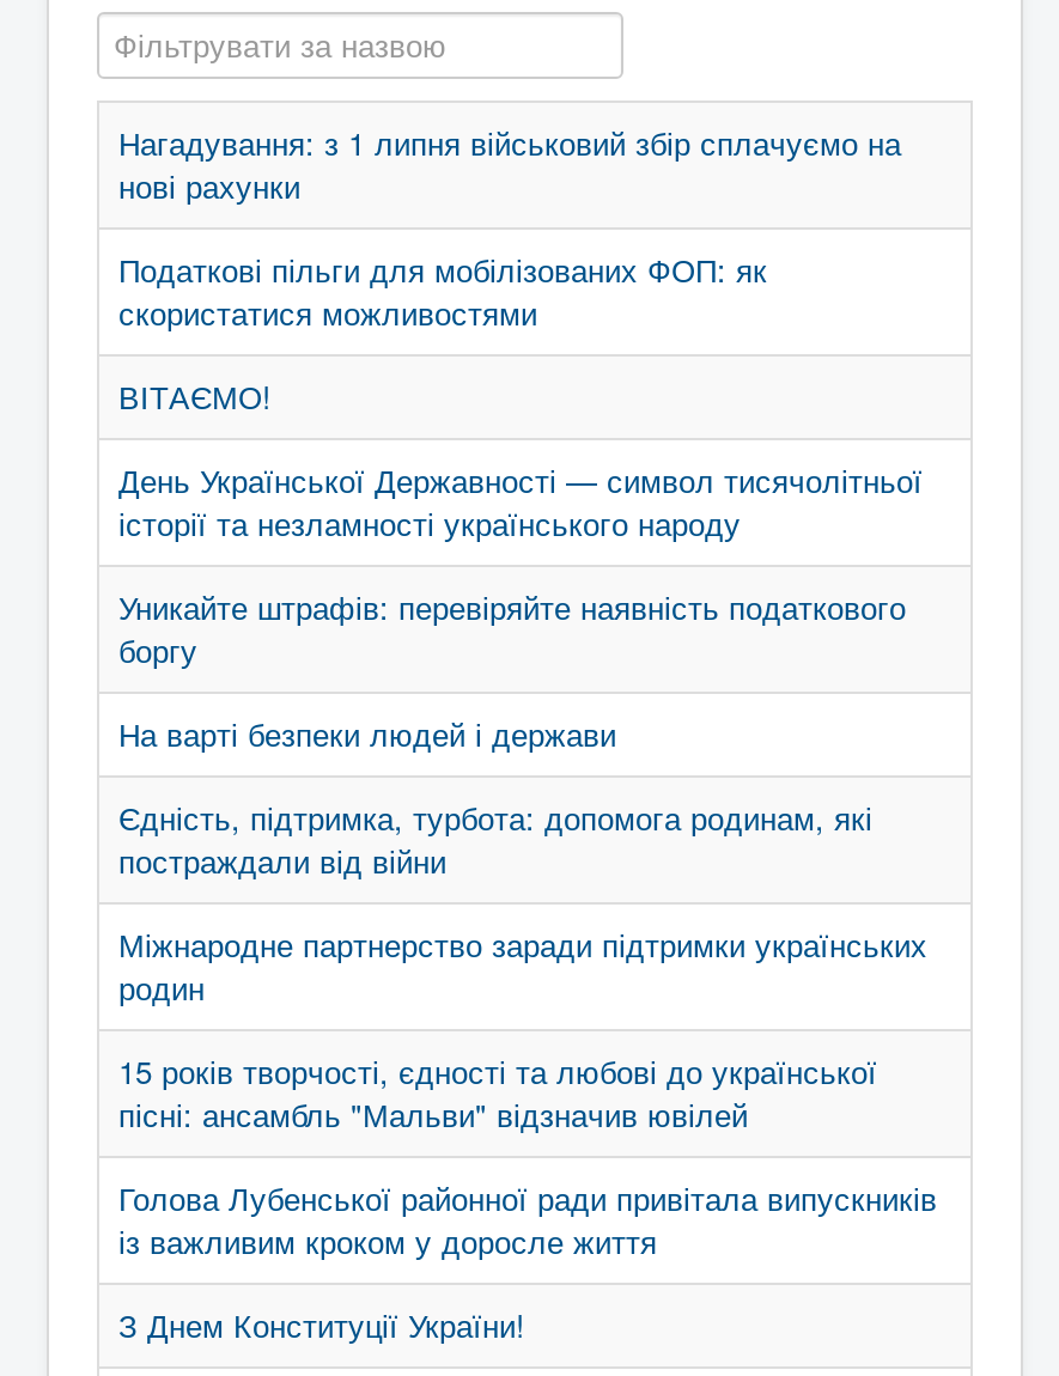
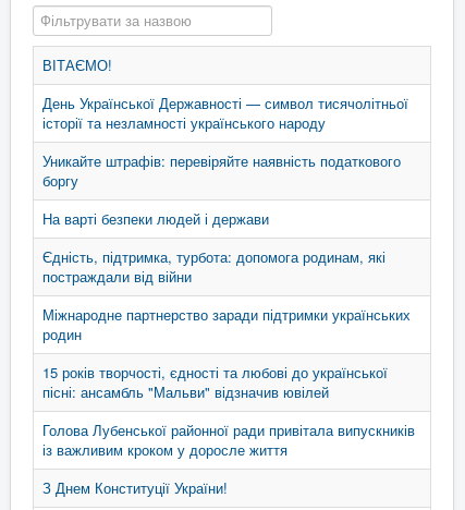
[118,120,901,336] Нагадування: з 1 липня військовий збір сплачуємо на | нові рахунки | Податкові пільги для мобілізованих ФОП: як | скористатися можливостями -> none

